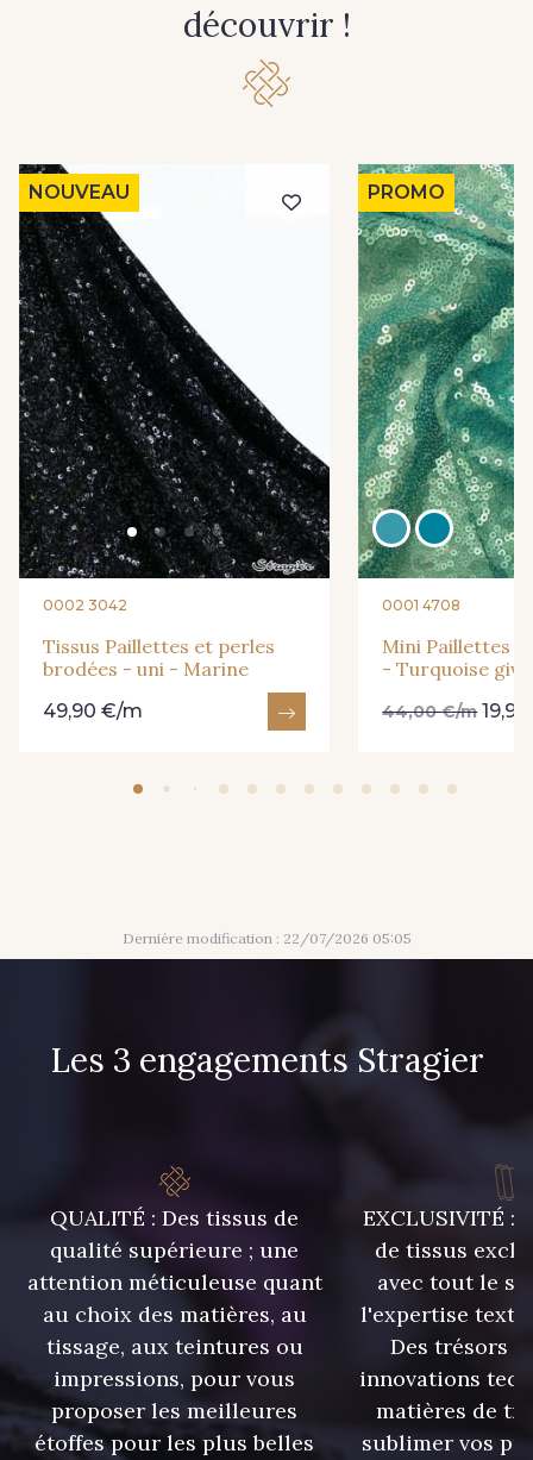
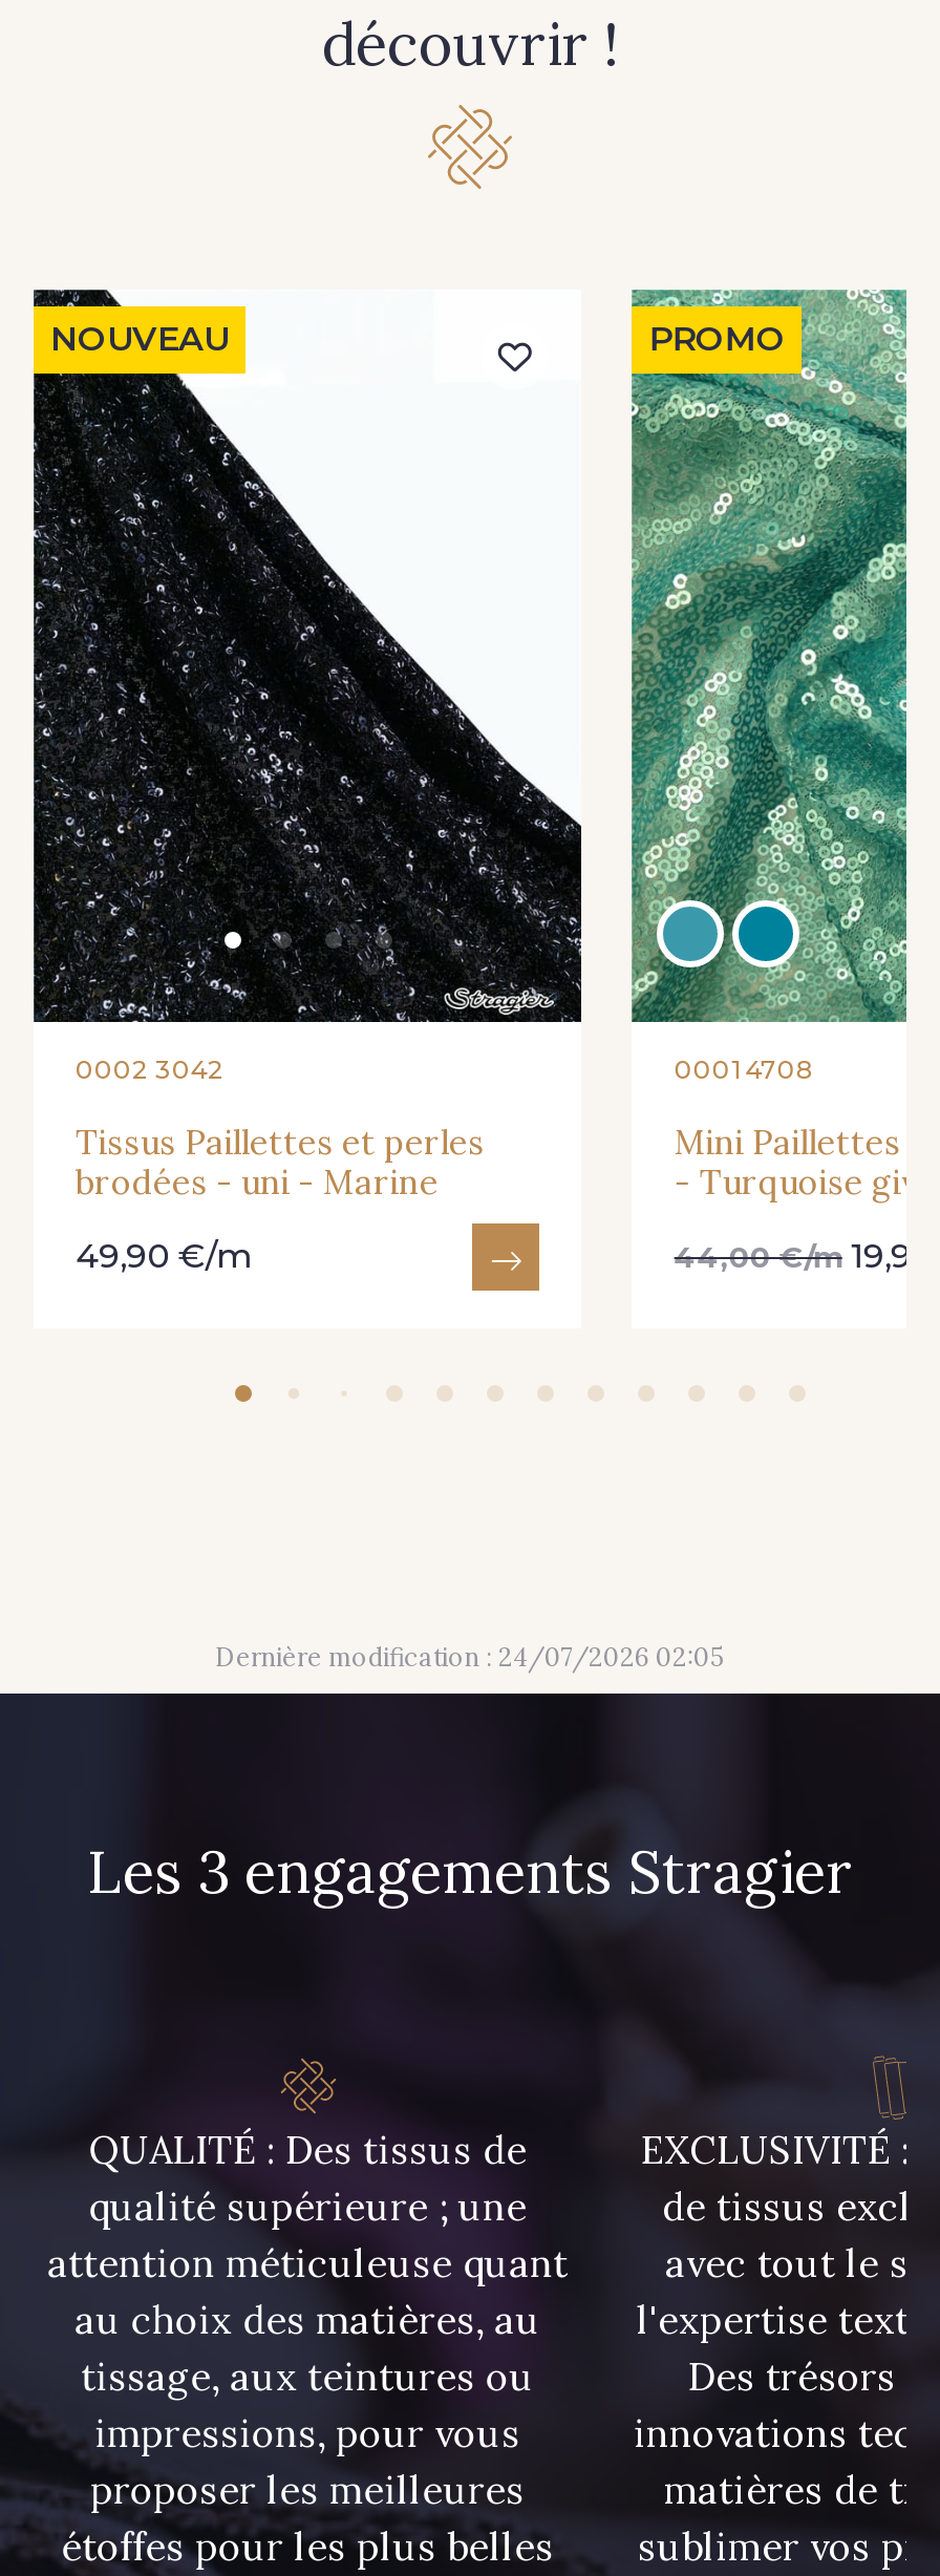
[122,930,411,948] Dernière modification : 22/07/2026 05:05 -> [215,1641,725,1672] Dernière modification : 24/07/2026 02:05

